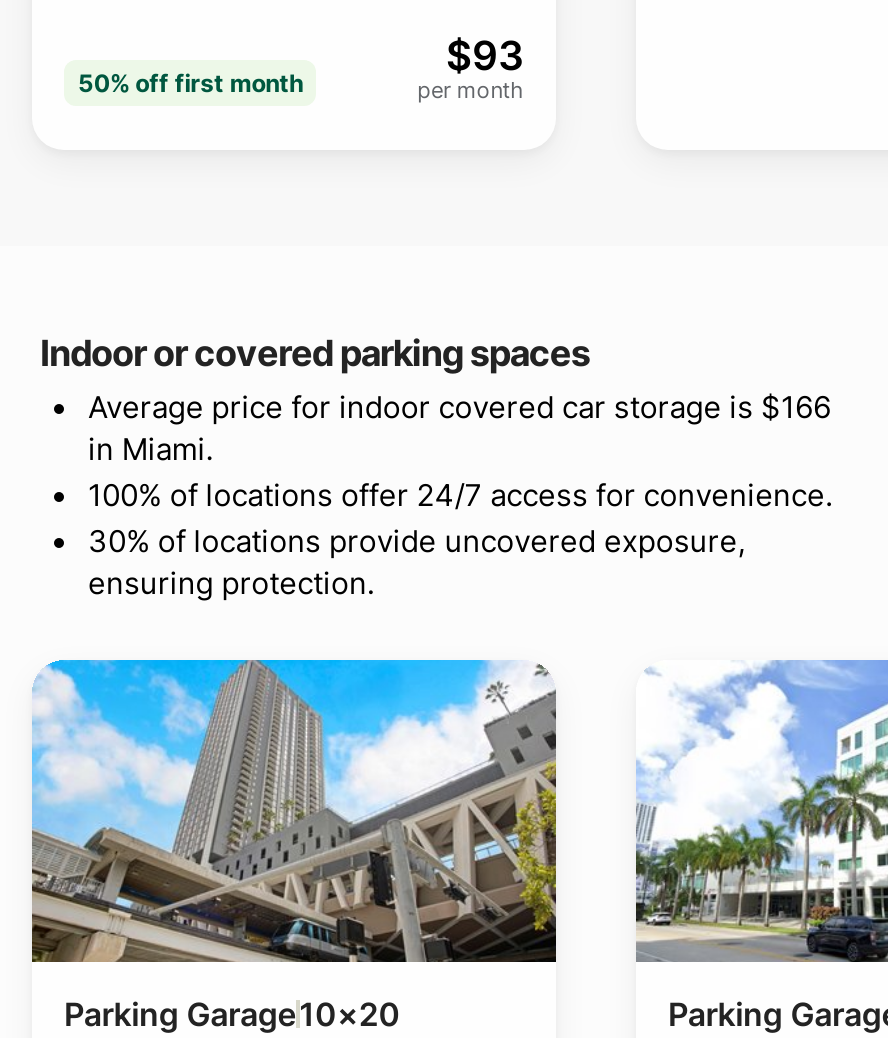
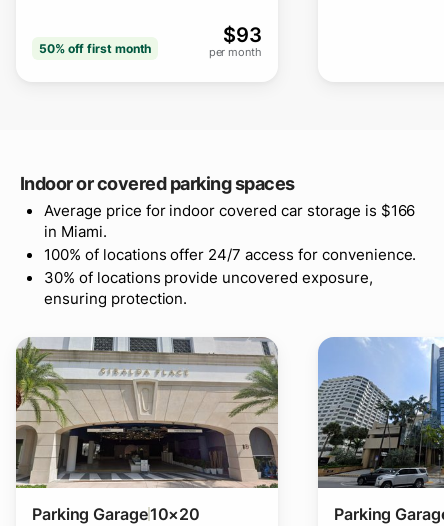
[30,658,558,964] [image] -> [15,336,279,489] [image]
[636,658,882,964] [image] -> [317,336,441,489] [image]

